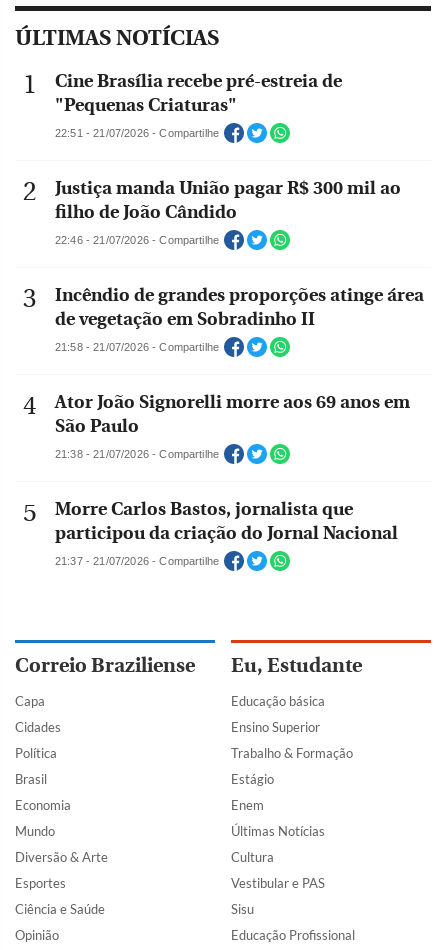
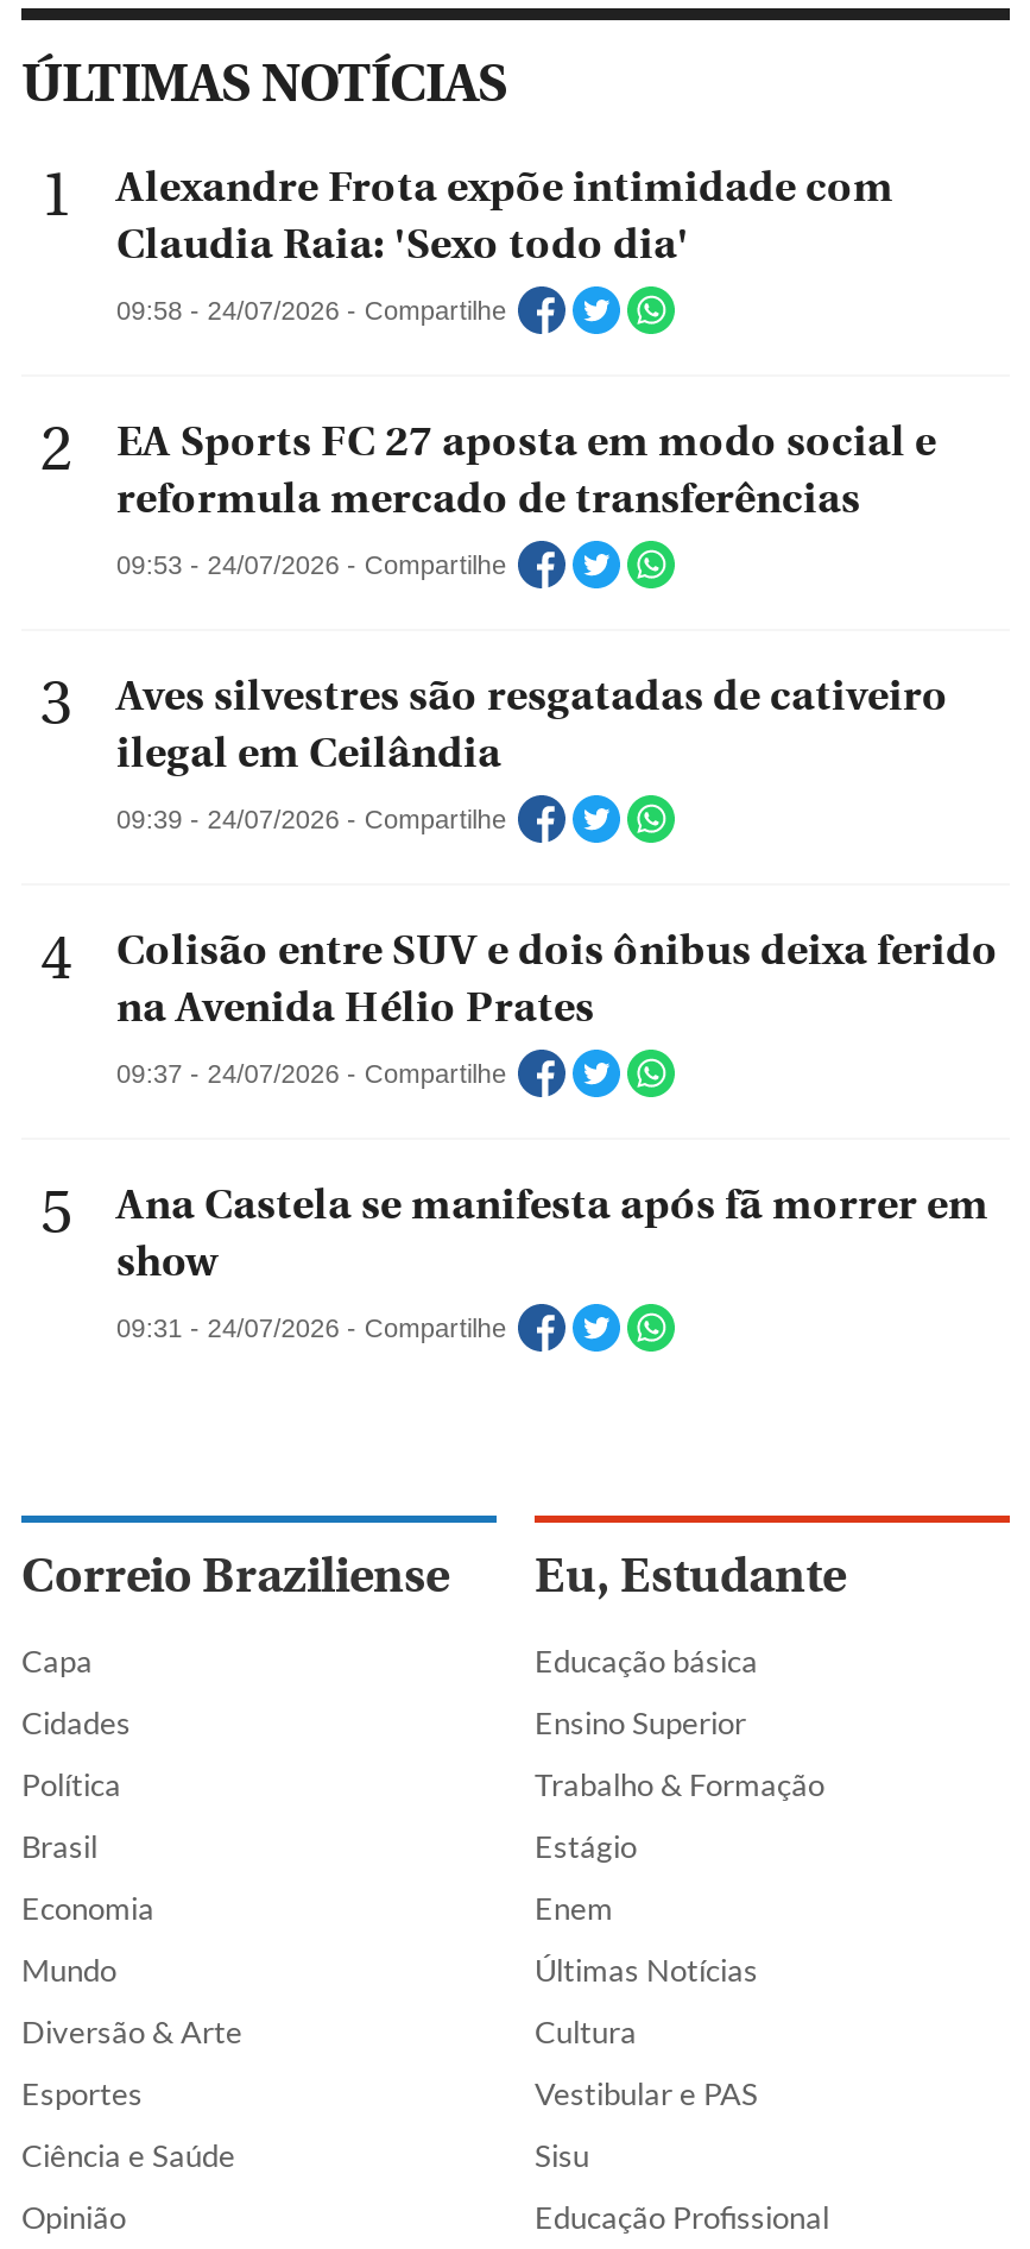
[55,71,342,116] Cine Brasília recebe pré-estreia de | "Pequenas Criaturas" -> [116,162,893,269] Alexandre Frota expõe intimidade com | Claudia Raia: 'Sexo todo dia'
[55,127,219,139] 22:51 - 21/07/2026 - Compartilhe -> [116,297,506,325] 09:58 - 24/07/2026 - Compartilhe
[55,178,401,223] Justiça manda União pagar R$ 300 mil ao | filho de João Cândido -> [116,417,936,524] EA Sports FC 27 aposta em modo social e | reformula mercado de transferências
[55,234,219,246] 22:46 - 21/07/2026 - Compartilhe -> [116,551,506,580] 09:53 - 24/07/2026 - Compartilhe
[55,285,424,330] Incêndio de grandes proporções atinge área | de vegetação em Sobradinho II -> [116,671,948,778] Aves silvestres são resgatadas de cativeiro | ilegal em Ceilândia
[55,341,219,353] 21:58 - 21/07/2026 - Compartilhe -> [116,805,506,834] 09:39 - 24/07/2026 - Compartilhe
[55,392,410,437] Ator João Signorelli morre aos 69 anos em | São Paulo -> [116,926,998,1032] Colisão entre SUV e dois ônibus deixa ferido | na Avenida Hélio Prates
[55,448,219,460] 21:38 - 21/07/2026 - Compartilhe -> [116,1060,506,1088] 09:37 - 24/07/2026 - Compartilhe
[55,499,398,544] Morre Carlos Bastos, jornalista que | participou da criação do Jornal Nacional -> [116,1180,988,1287] Ana Castela se manifesta após fã morrer em | show
[55,555,219,567] 21:37 - 21/07/2026 - Compartilhe -> [116,1314,506,1343] 09:31 - 24/07/2026 - Compartilhe

